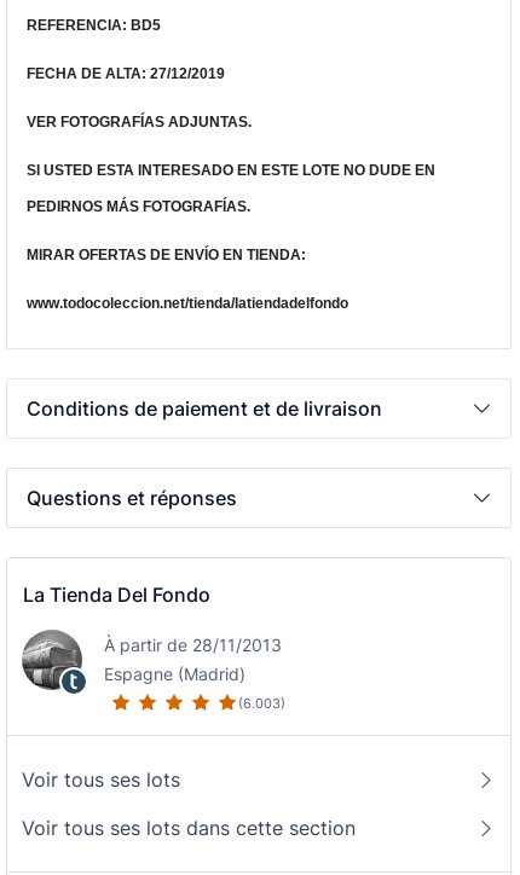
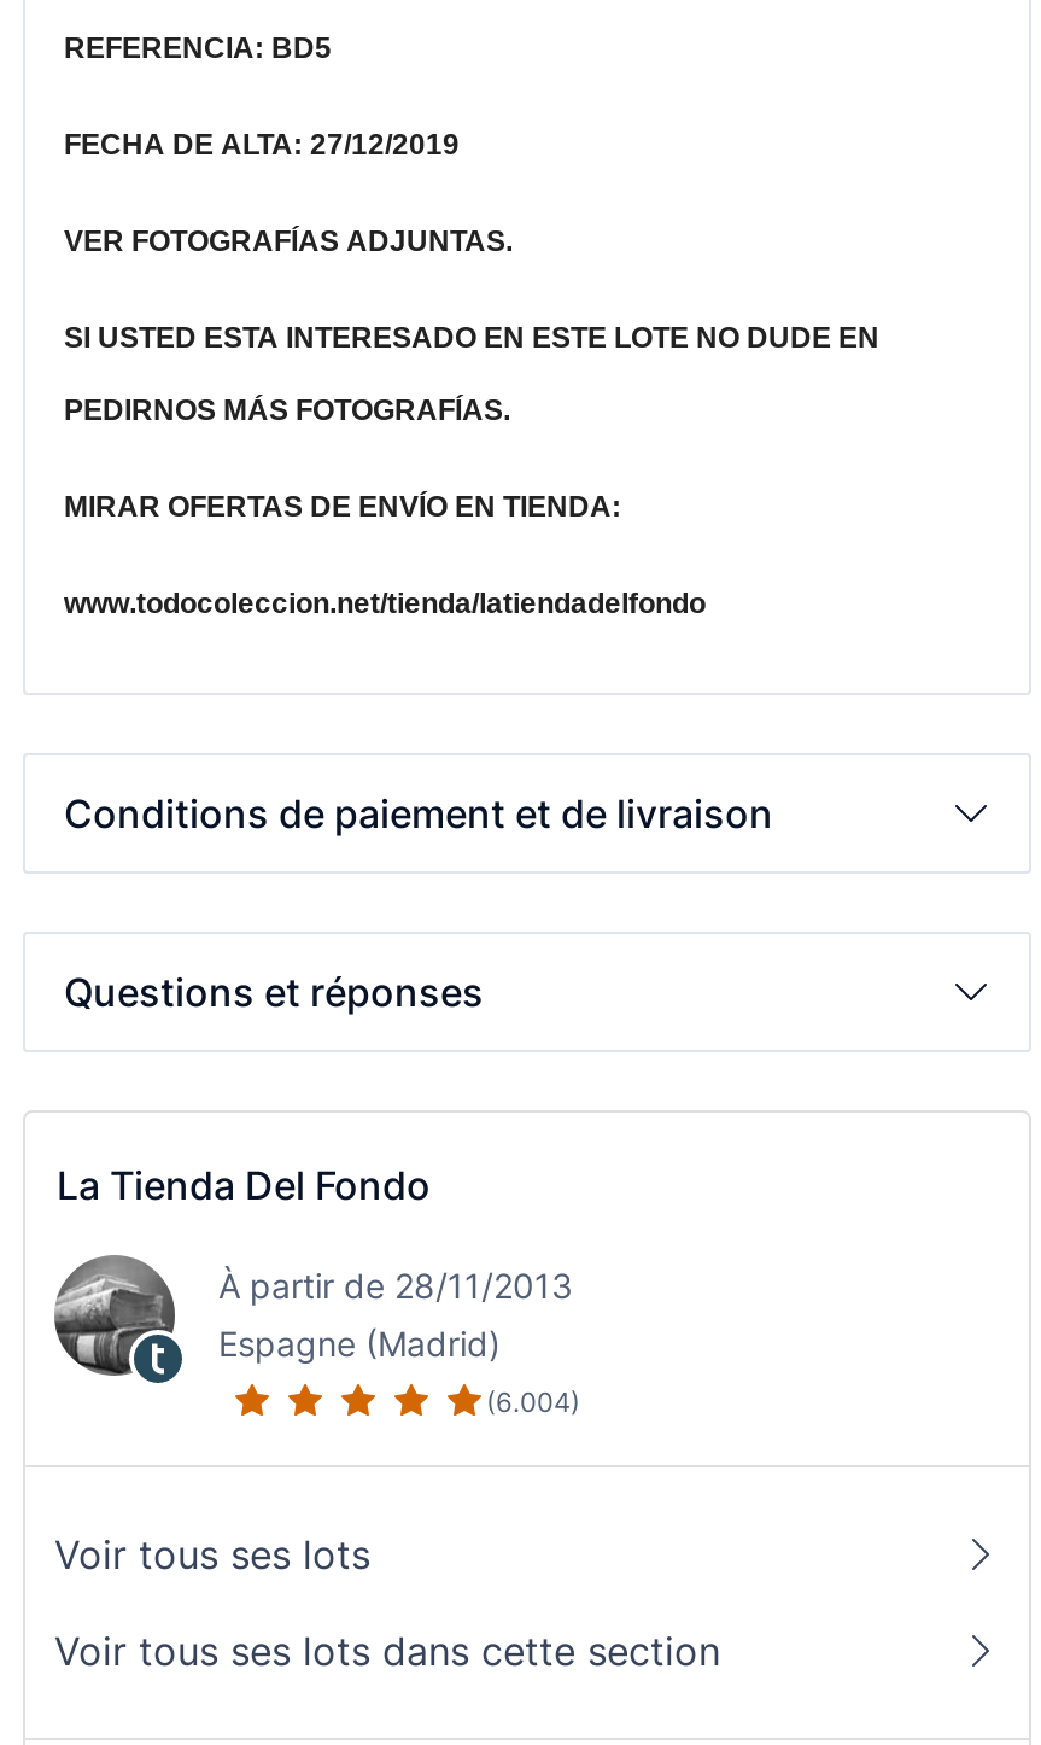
[238,695,285,712] (6.003) -> [486,1385,580,1419] (6.004)

